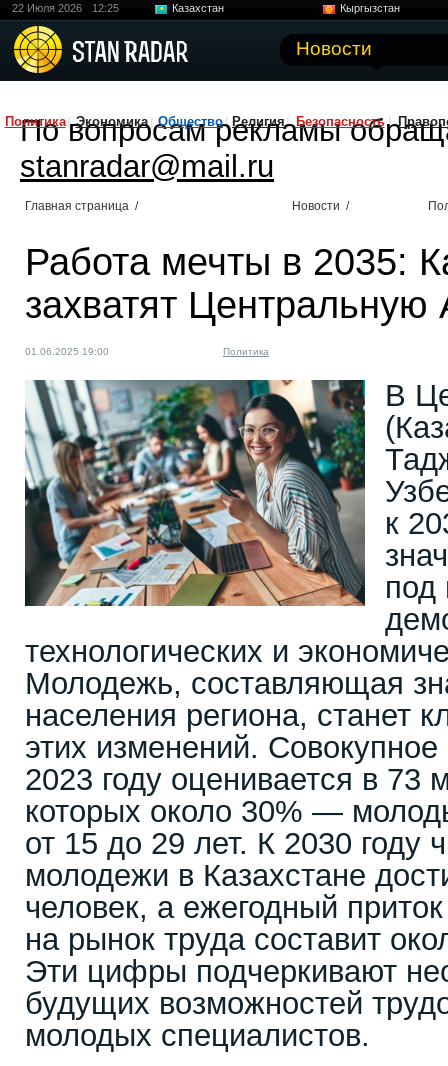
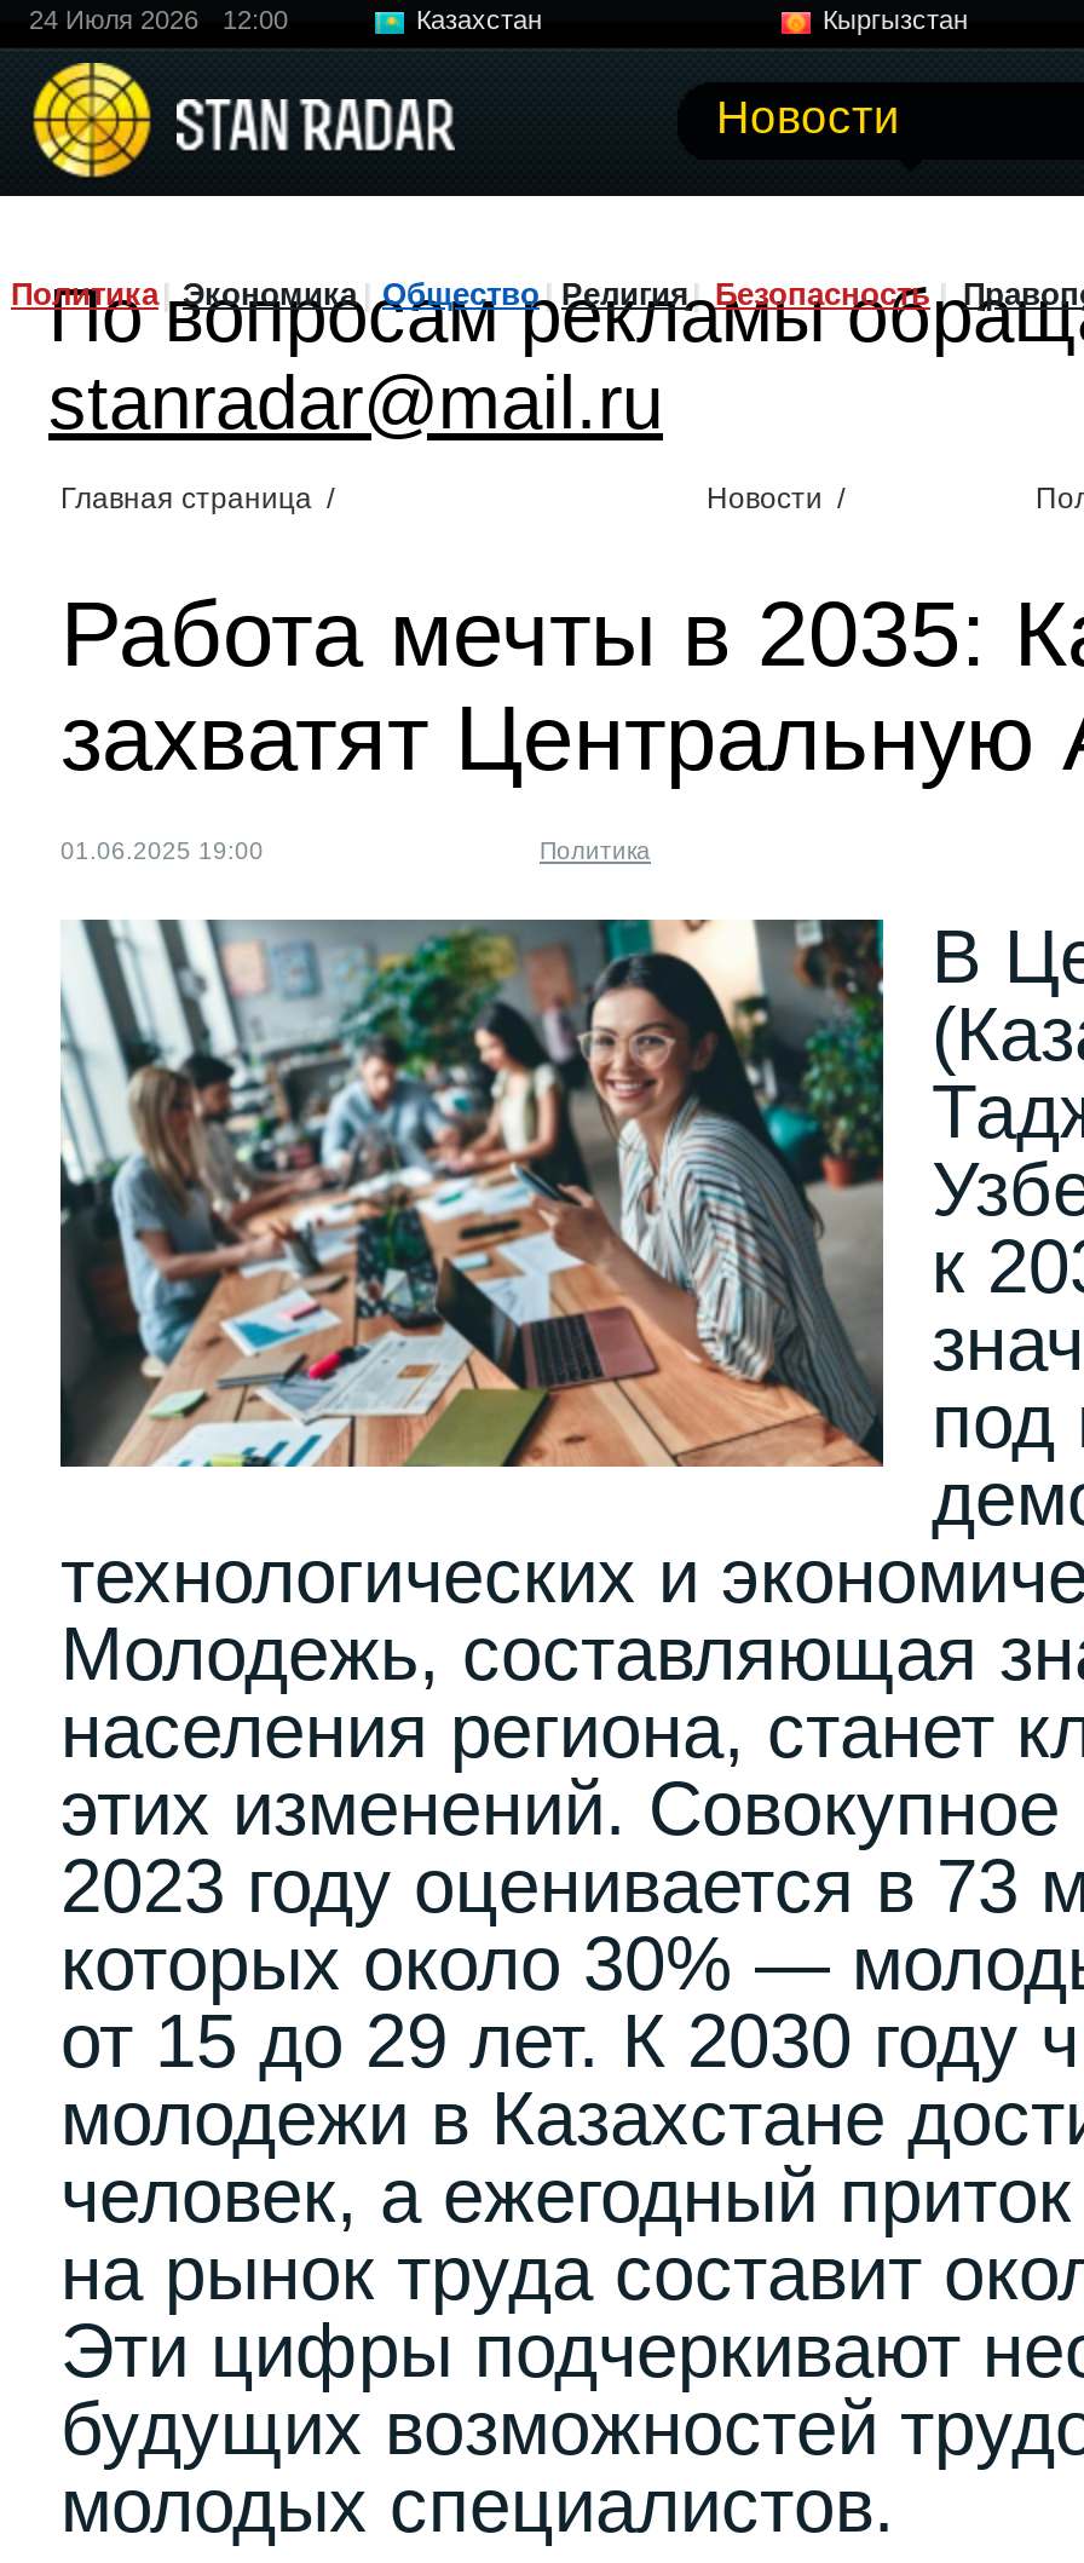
[12,2,119,14] 22 Июля 2026 12:25 -> [29,5,288,34] 24 Июля 2026 12:00

